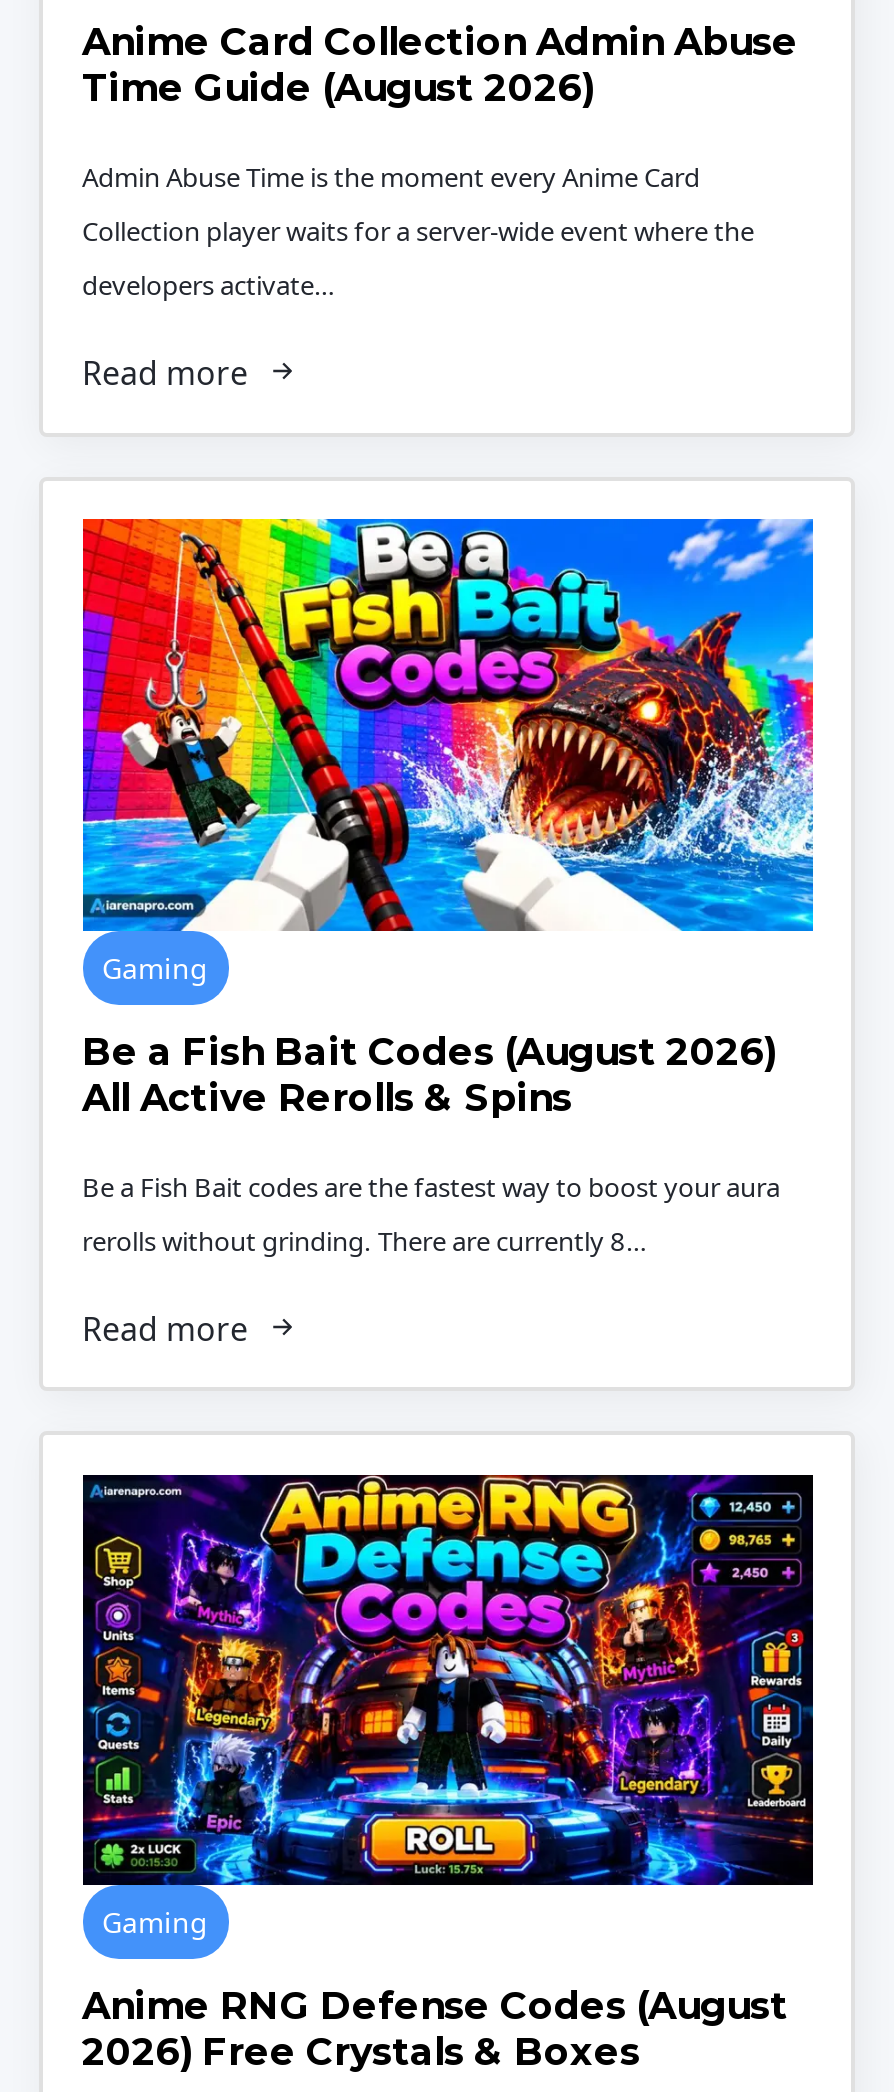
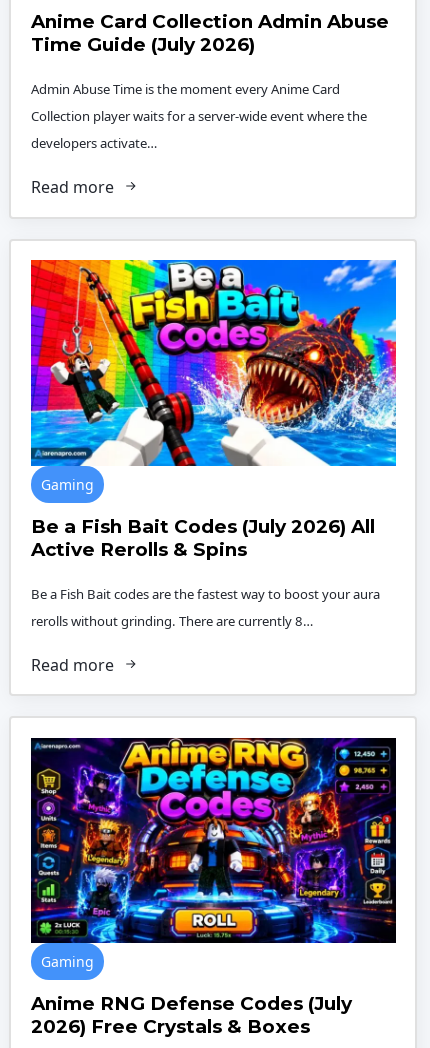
[82,65,594,111] Time Guide (August 2026) -> [30,33,254,56] Time Guide (July 2026)
[82,1028,776,1120] Be a Fish Bait Codes (August 2026) | All Active Rerolls & Spins -> [30,515,374,561] Be a Fish Bait Codes (July 2026) All | Active Rerolls & Spins
[82,1983,788,2029] Anime RNG Defense Codes (August -> [30,992,351,1015] Anime RNG Defense Codes (July

